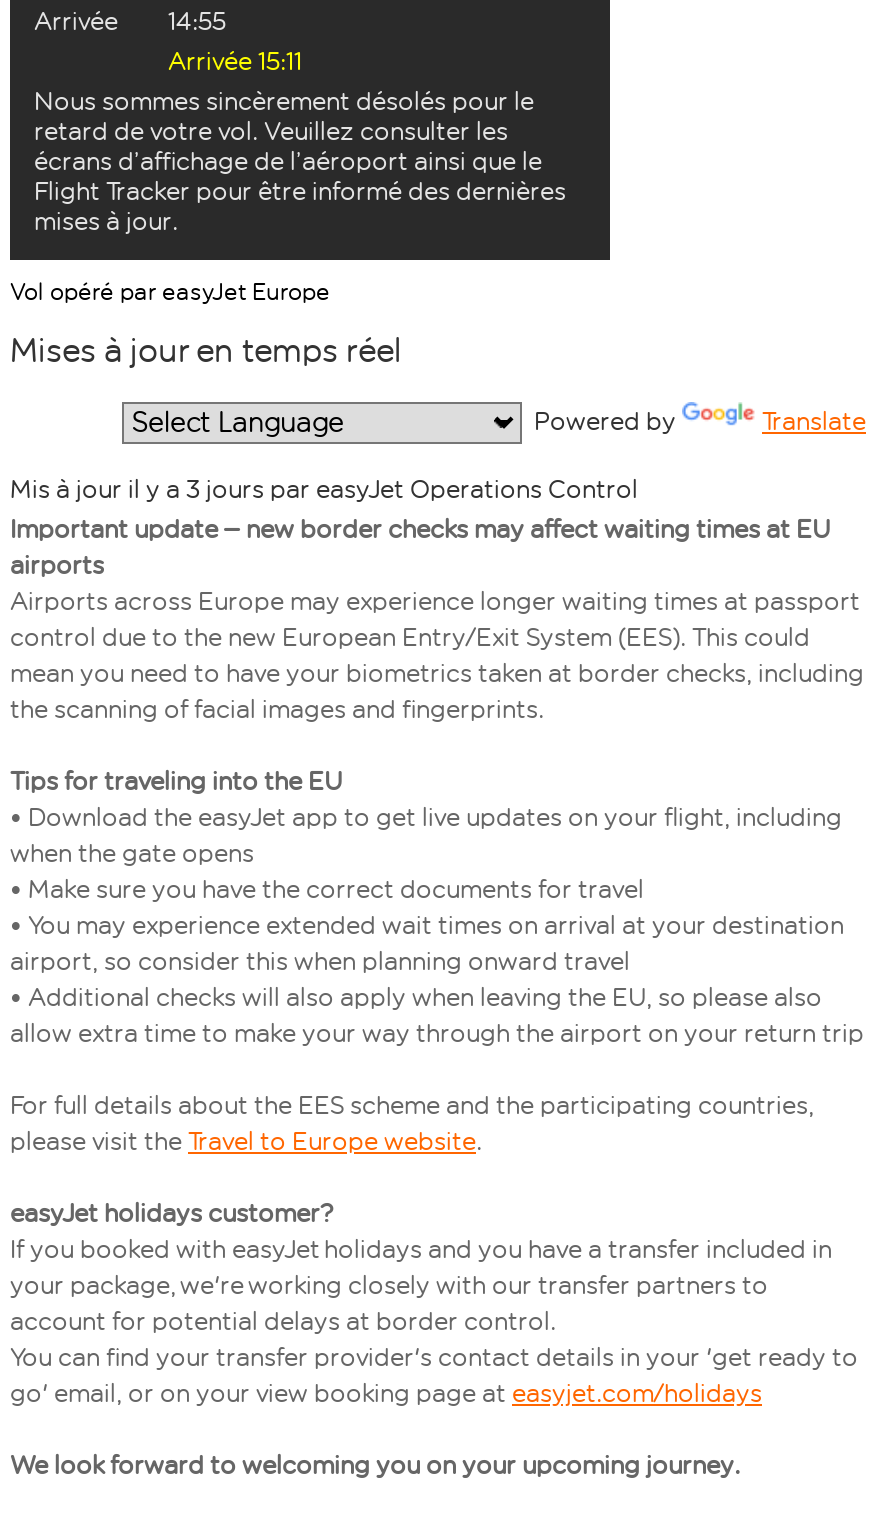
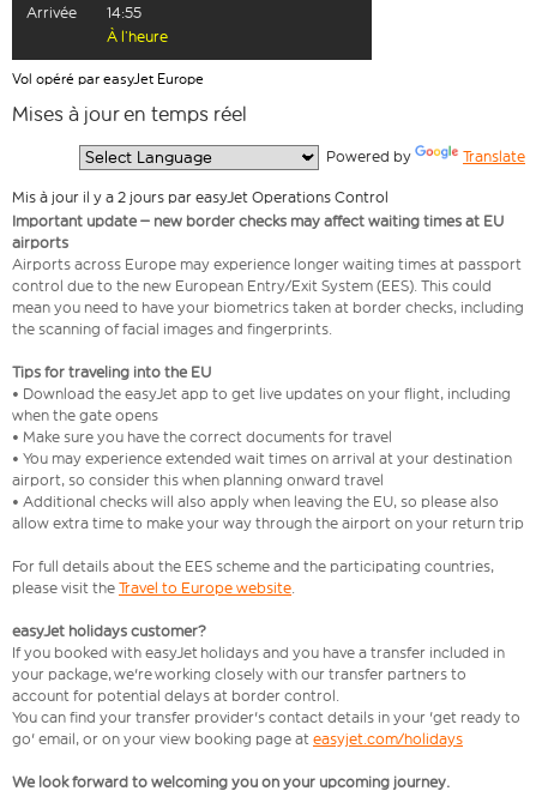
[34,46,566,236] Arrivée 15:11 | Nous sommes sincèrement désolés pour le | retard de votre vol. Veuillez consulter les | écrans d’affichage de l’aéroport ainsi que le | Flight Tracker pour être informé des dernières | mises à jour. -> [107,28,168,46] À l’heure
[10,474,638,504] Mis à jour il y a 3 jours par easyJet Operations Control -> [12,188,389,206] Mis à jour il y a 2 jours par easyJet Operations Control

